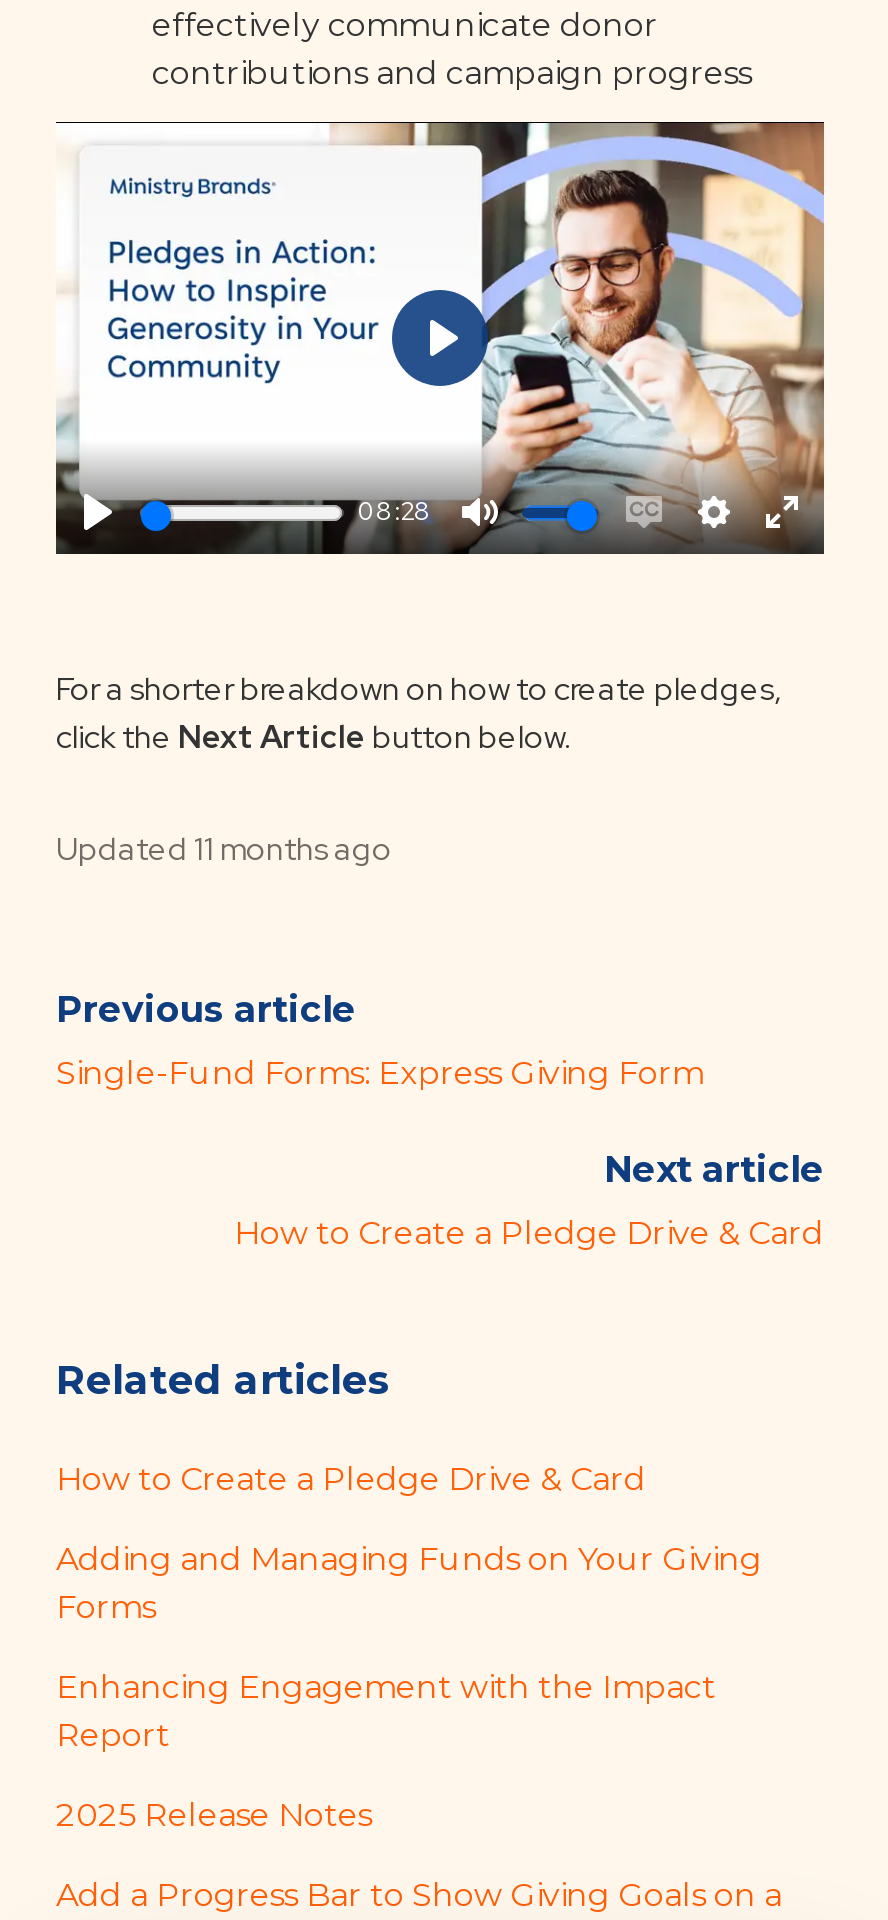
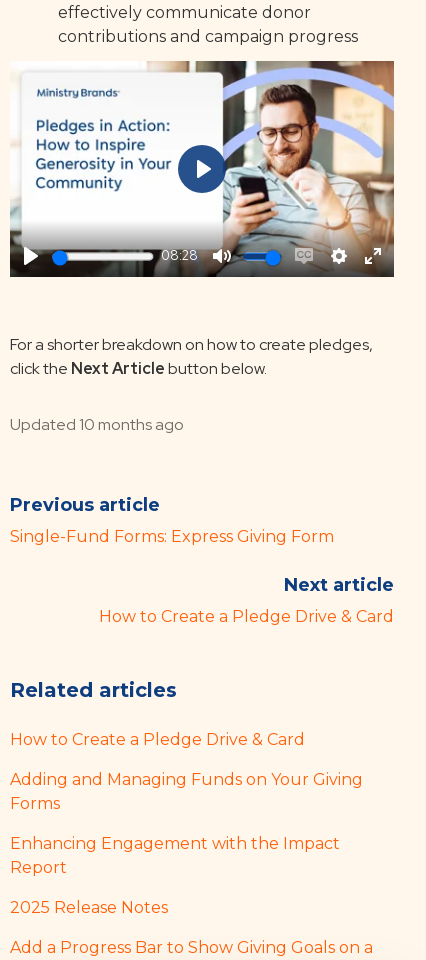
[56,828,392,870] Updated 11 months ago -> [10,414,184,435] Updated 10 months ago

